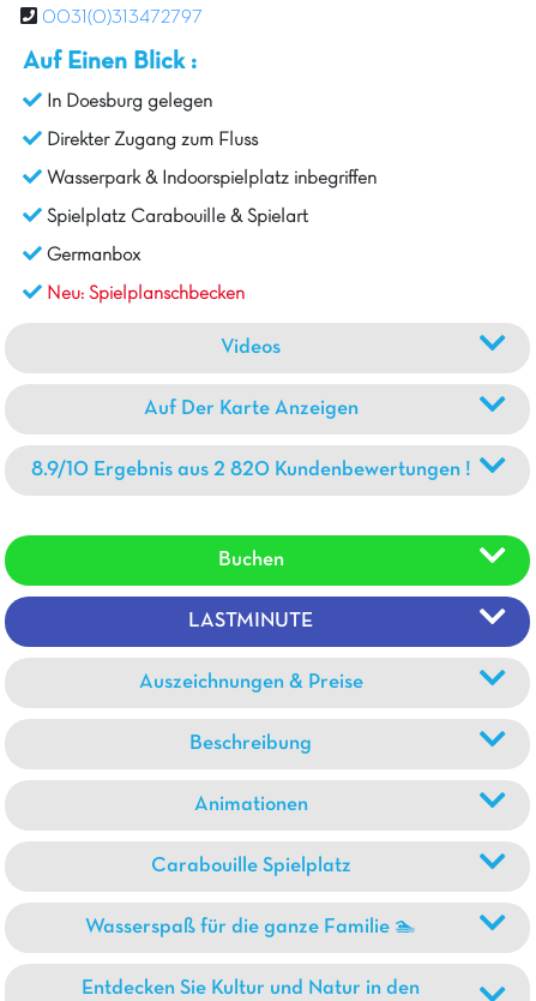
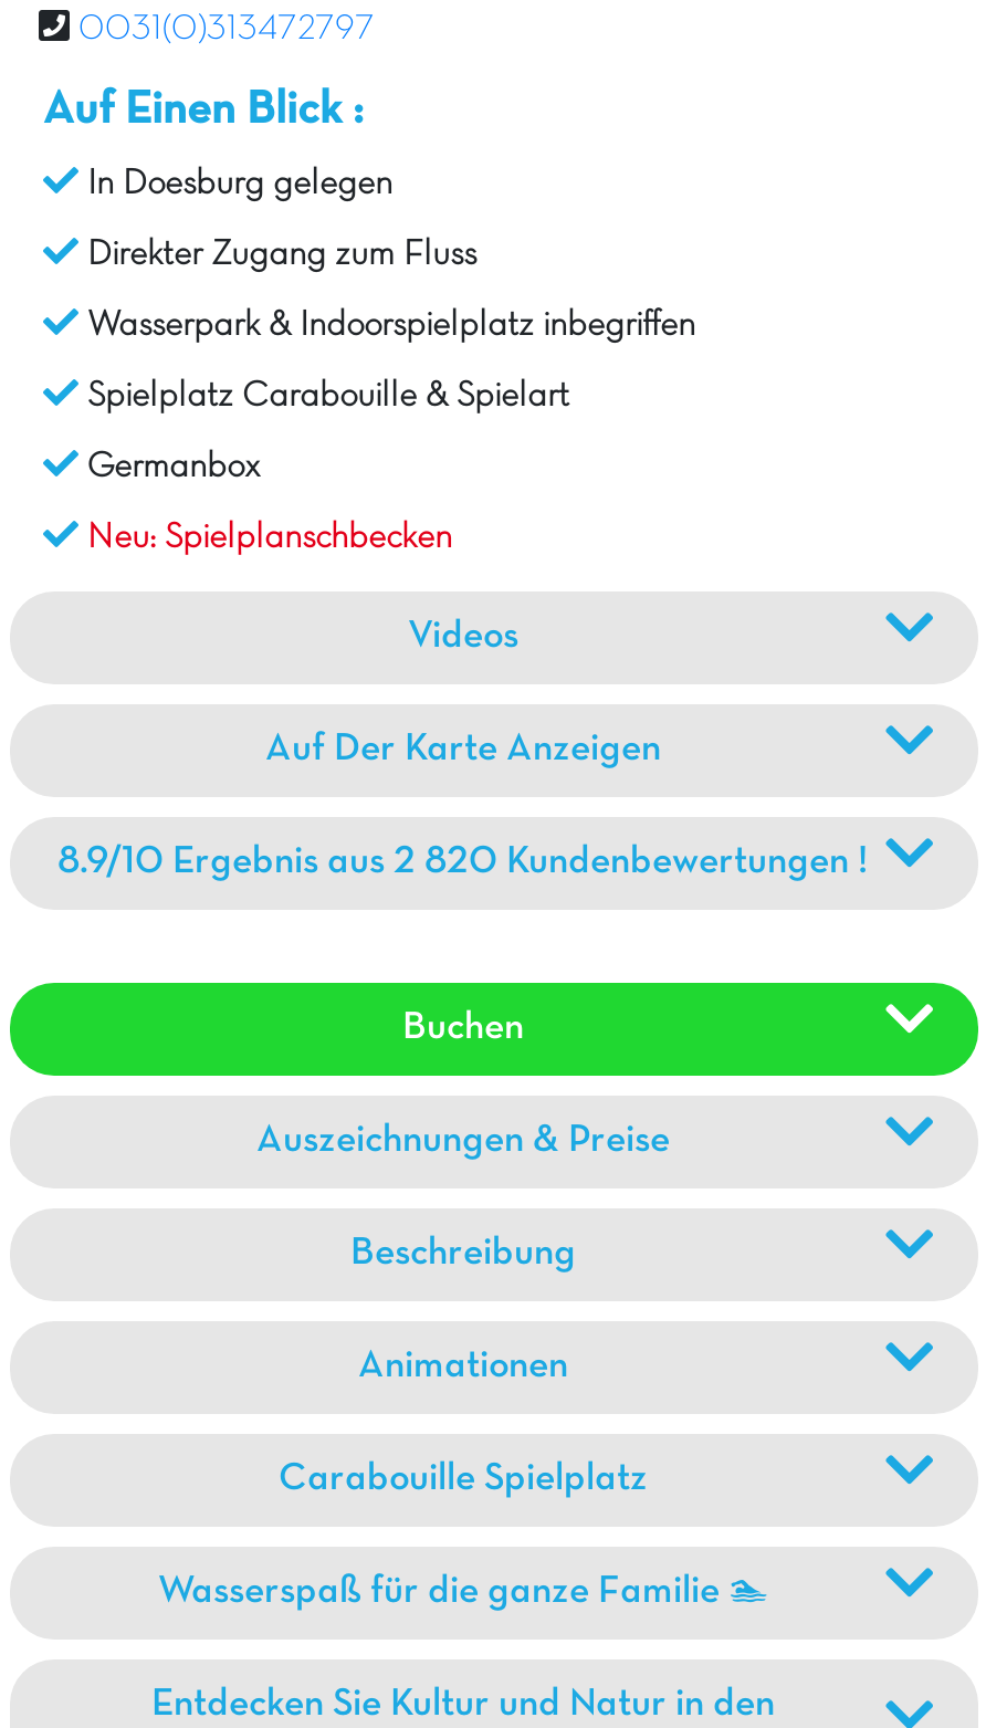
[188,612,313,631] LASTMINUTE -> none

